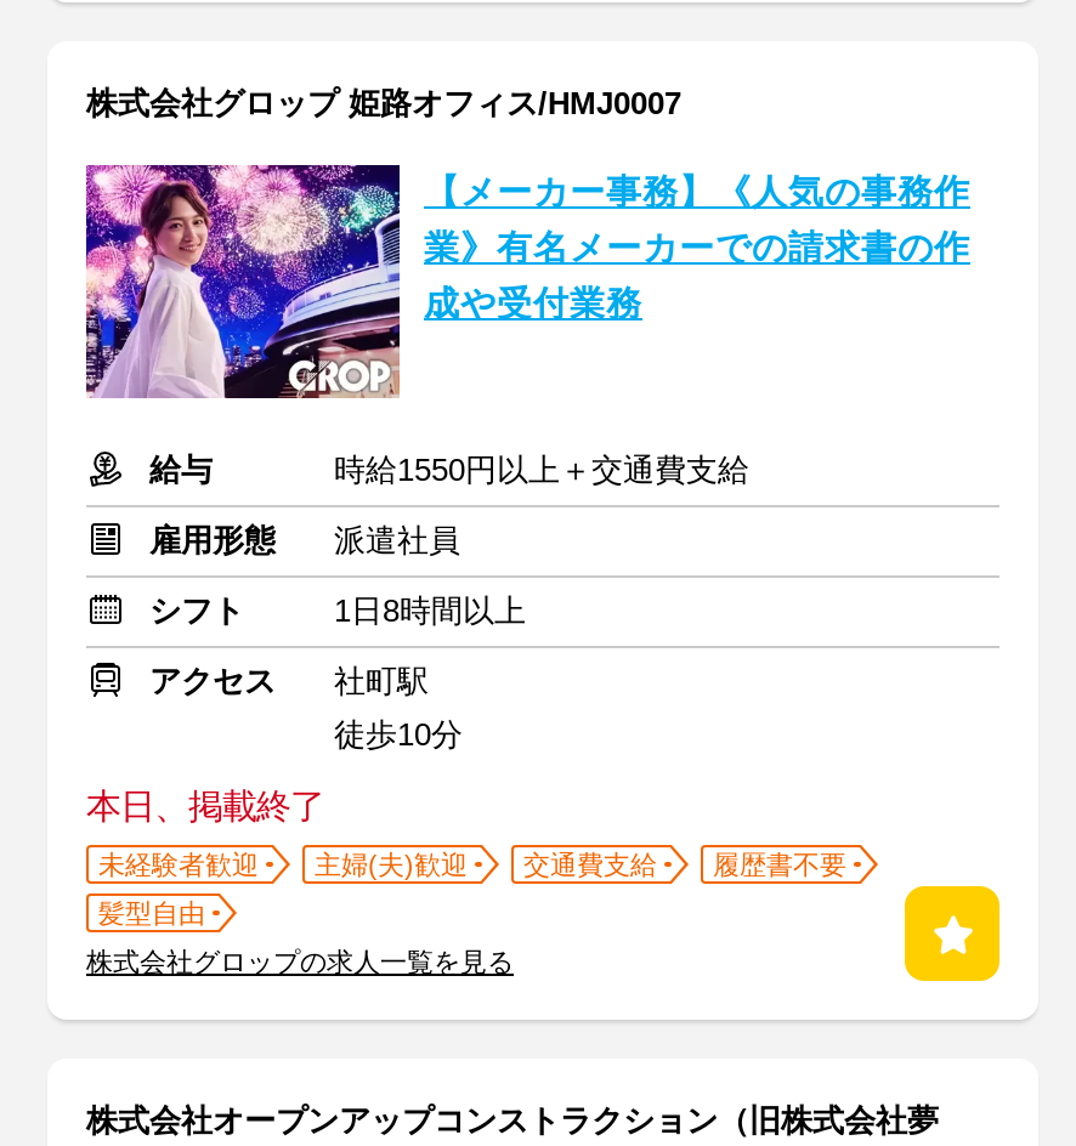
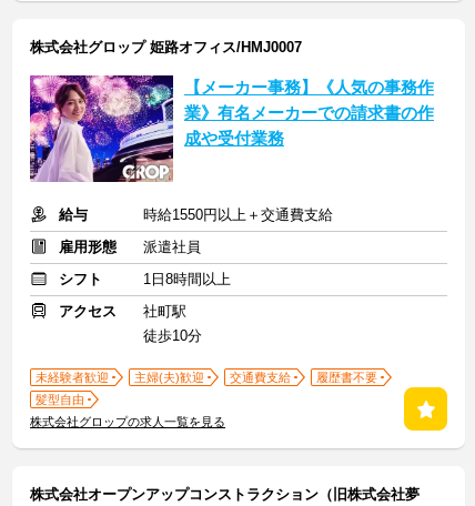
[86,787,324,826] 本日、掲載終了 -> none

